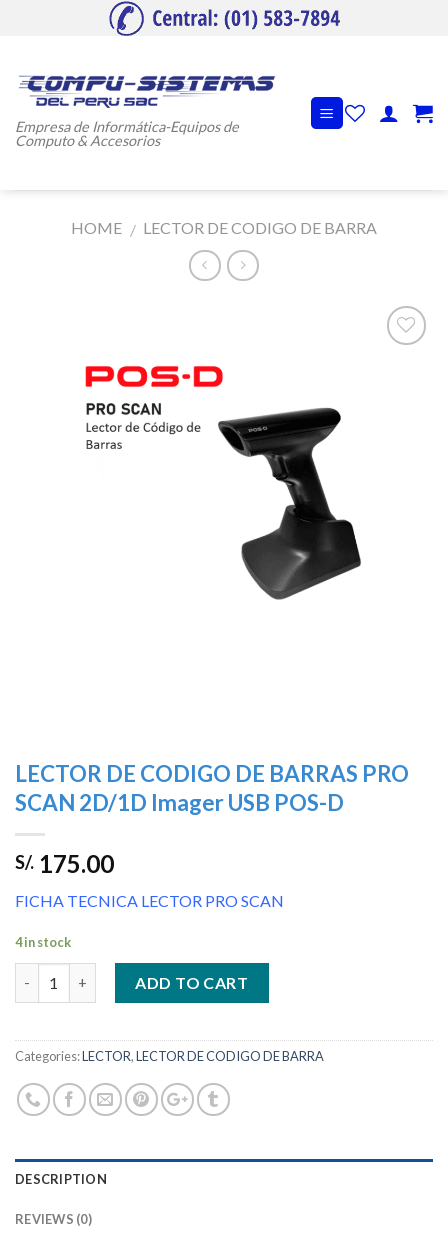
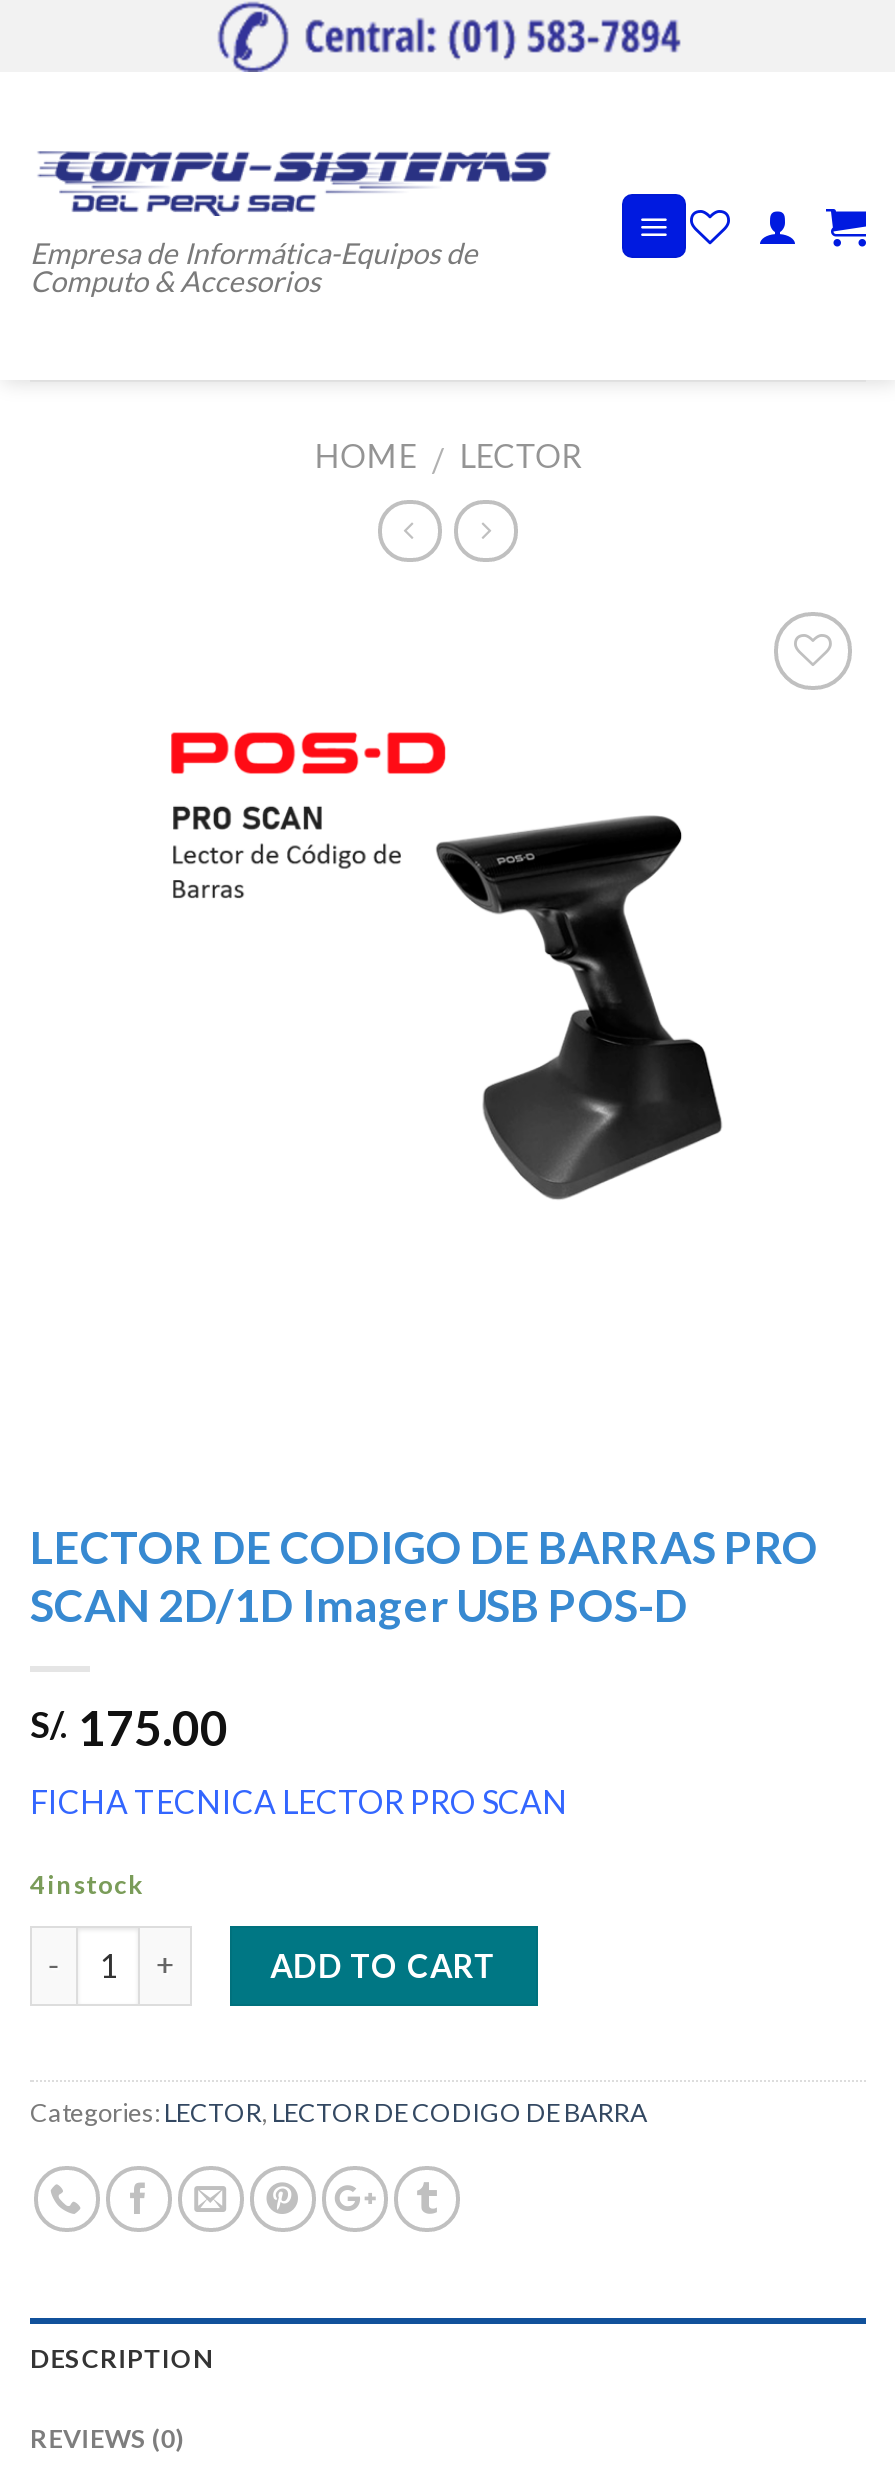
[71,218,377,238] HOME / LECTOR DE CODIGO DE BARRA -> [314,436,582,477] HOME / LECTOR

